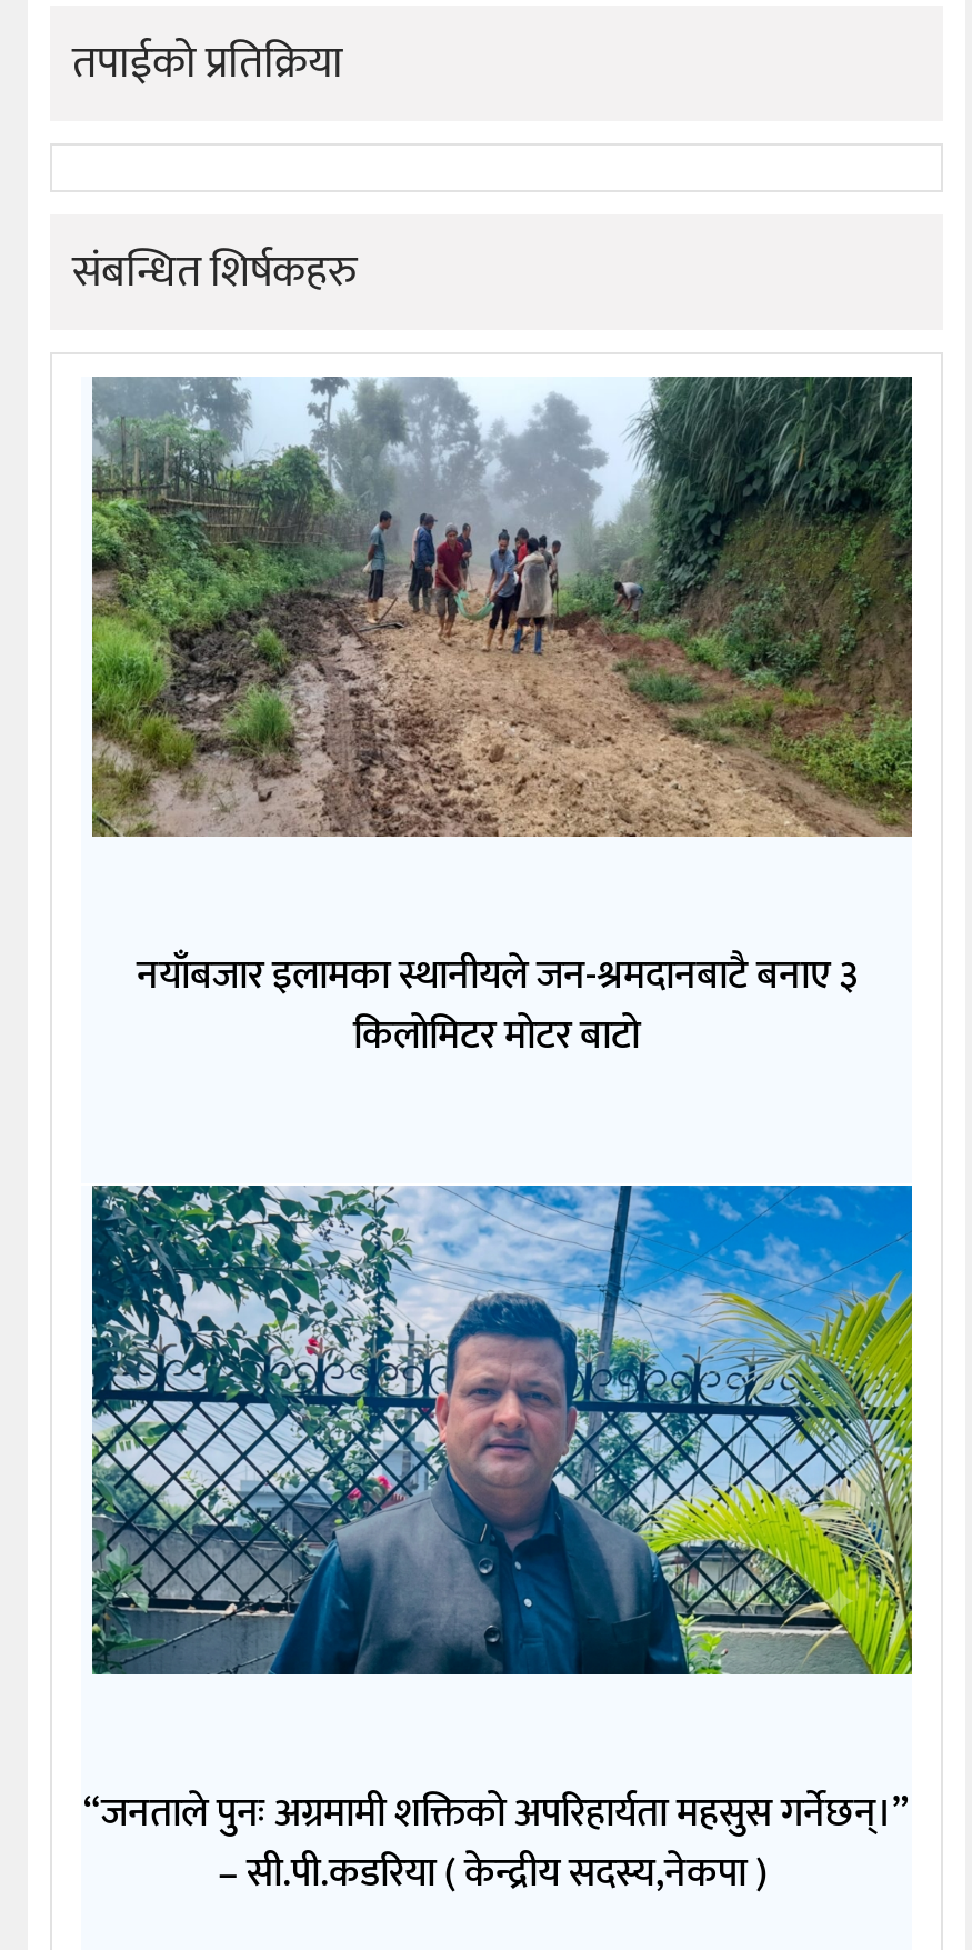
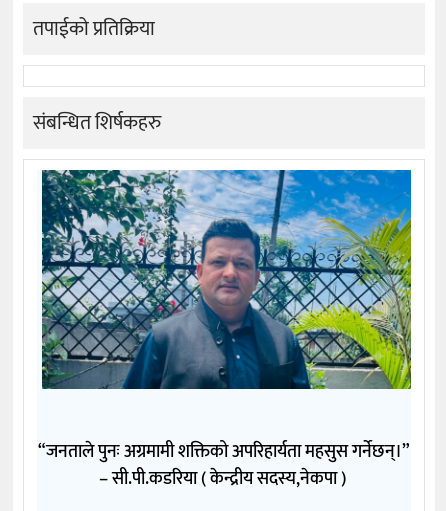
[90,374,914,839] [image] -> none
[137,944,856,1071] नयाँबजार इलामका स्थानीयले जन-श्रमदानबाटै बनाए ३ | किलोमिटर मोटर बाटो -> none

